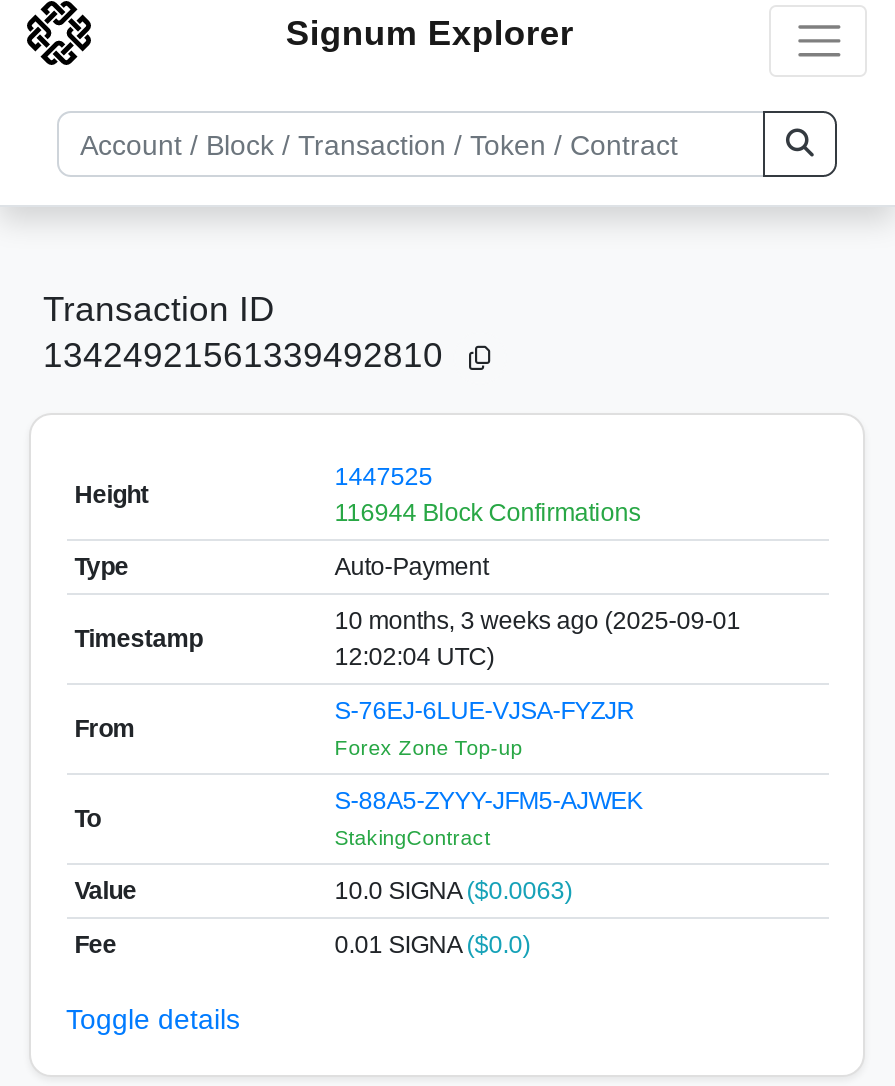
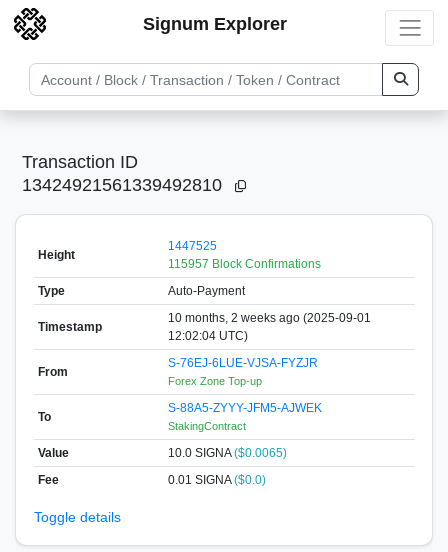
[334,498,640,526] 116944 Block Confirmations -> [168,256,321,270] 115957 Block Confirmations
[334,606,740,634] 10 months, 3 weeks ago (2025-09-01 -> [168,310,371,324] 10 months, 2 weeks ago (2025-09-01
[334,876,572,904] 10.0 SIGNA ($0.0063) -> [168,445,287,459] 10.0 SIGNA ($0.0065)

